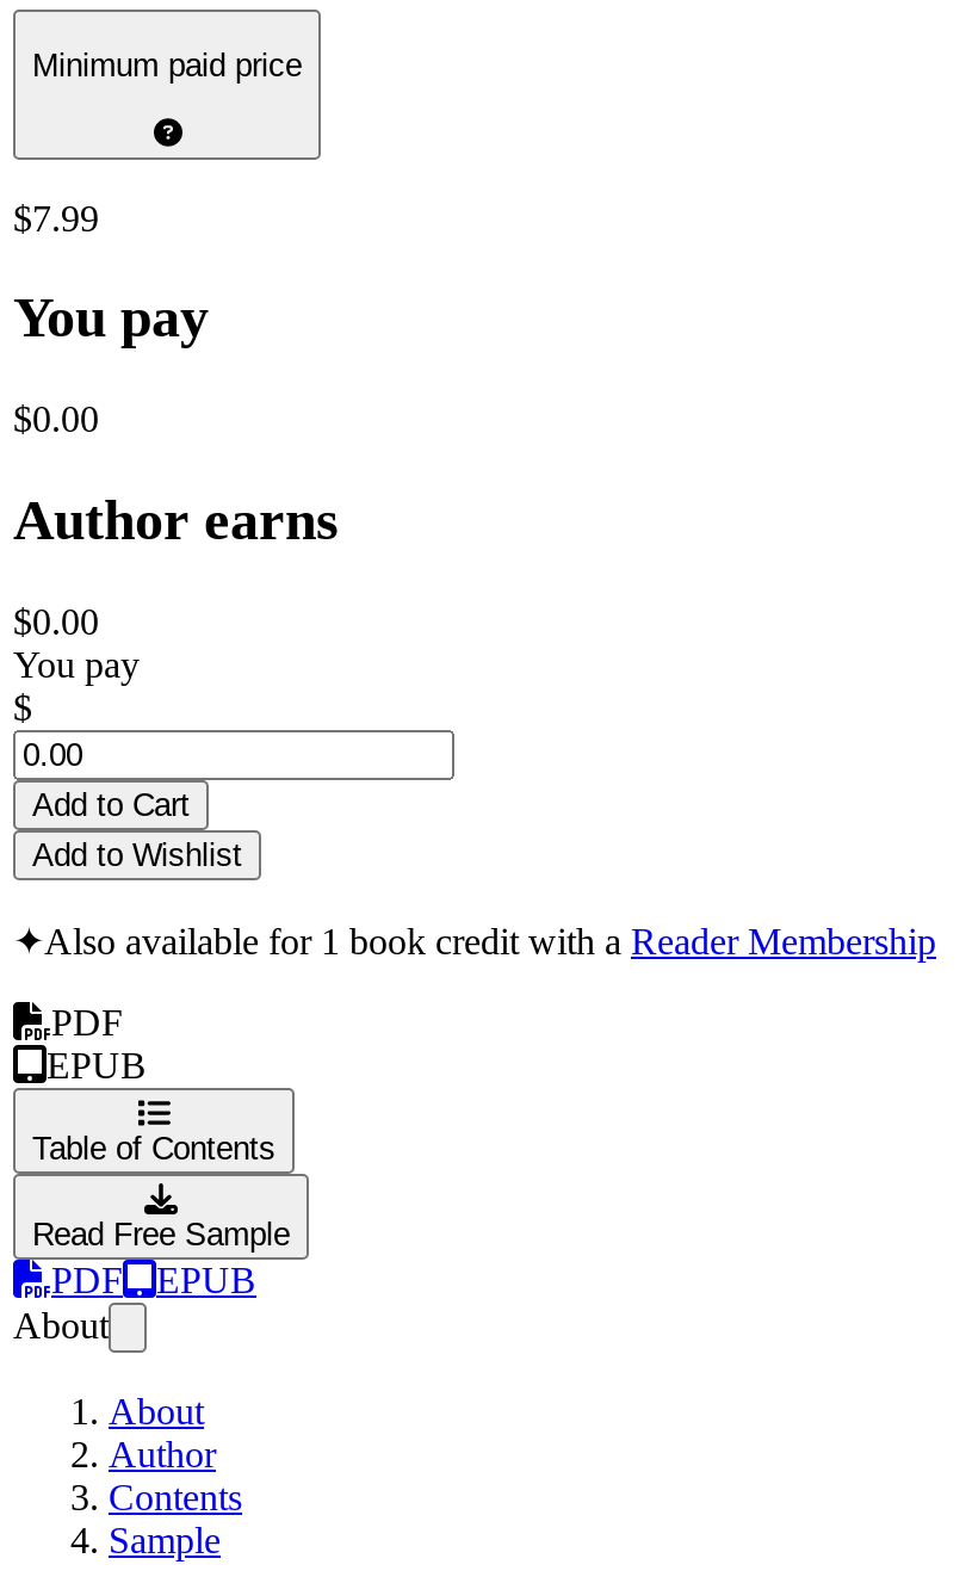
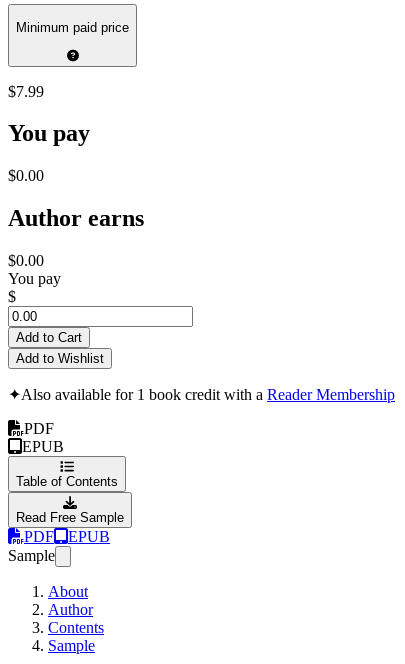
[13,1305,109,1346] About -> [8,547,55,564] Sample

